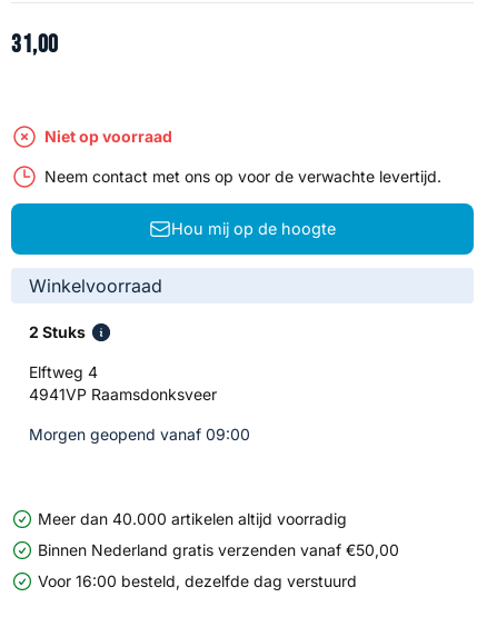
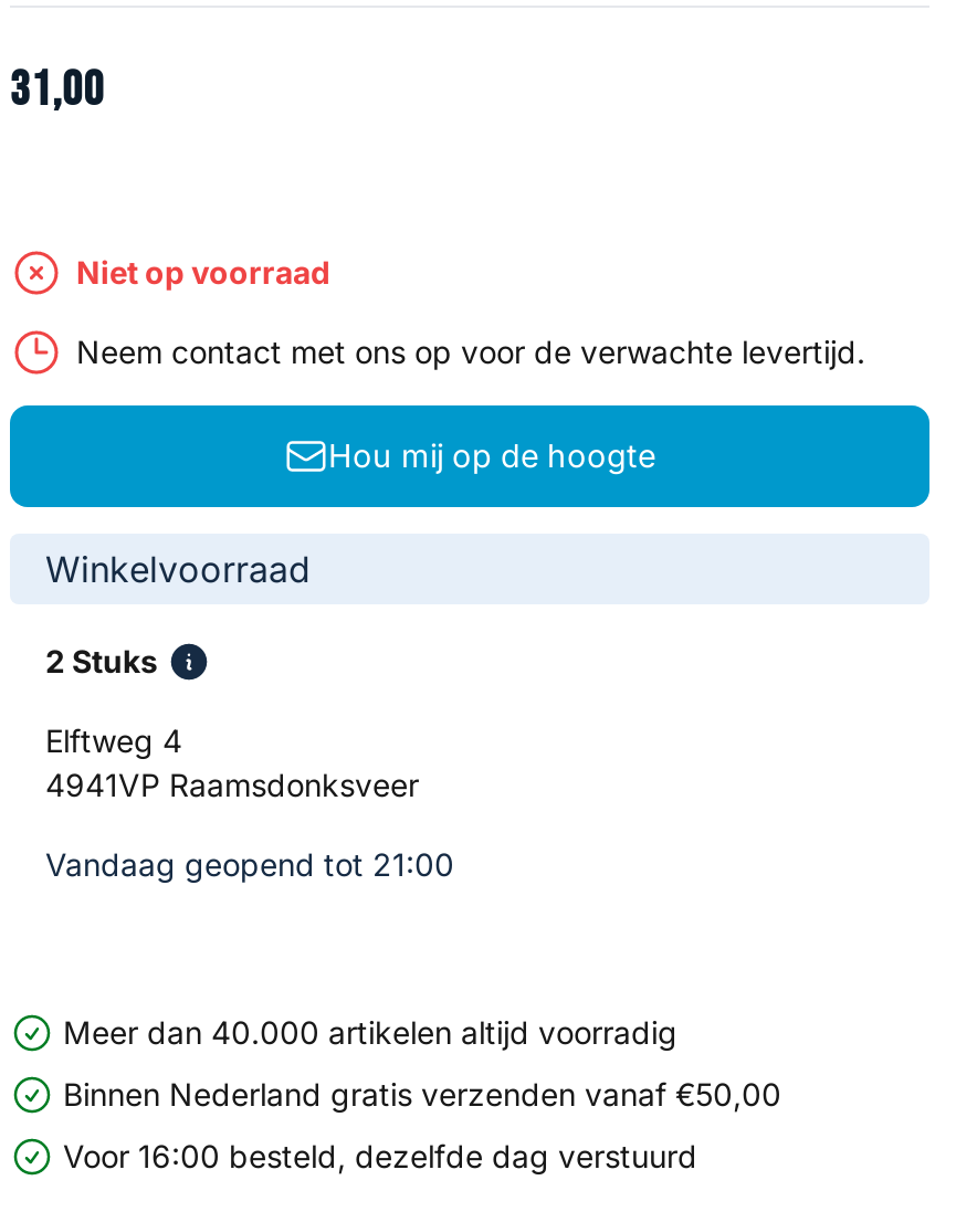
[43,424,250,443] Morgen geopend vanaf 09:00 -> [65,844,454,882] Vandaag geopend tot 21:00

